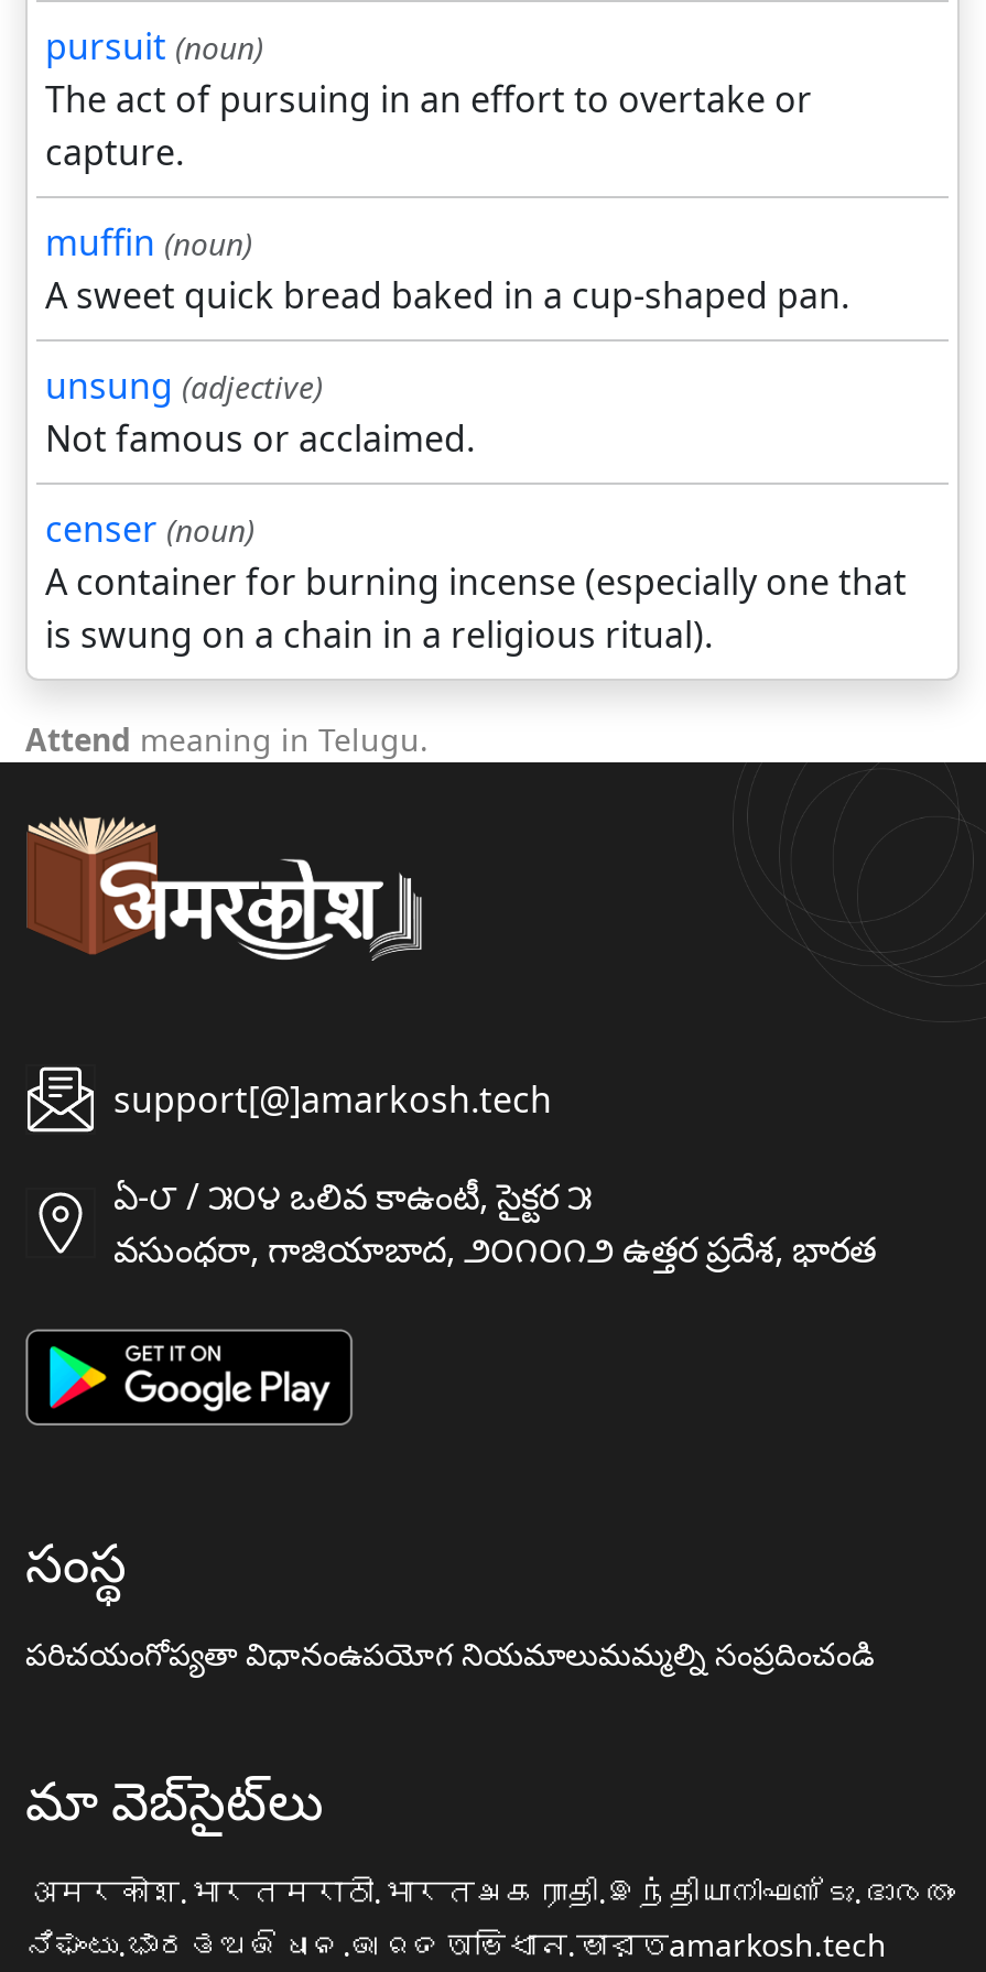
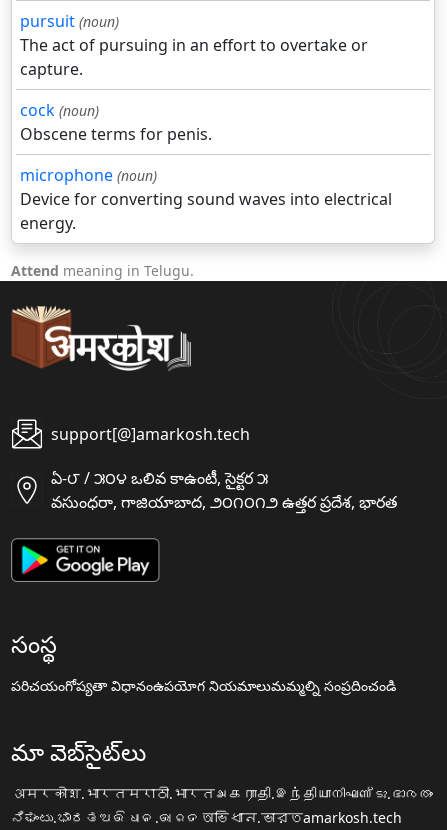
[45,219,907,660] muffin (noun) | A sweet quick bread baked in a cup-shaped pan. | unsung (adjective) | Not famous or acclaimed. | censer (noun) | A container for burning incense (especially one that | is swung on a chain in a religious ritual). -> [20,99,392,234] cock (noun) | Obscene terms for penis. | microphone (noun) | Device for converting sound waves into electrical | energy.

